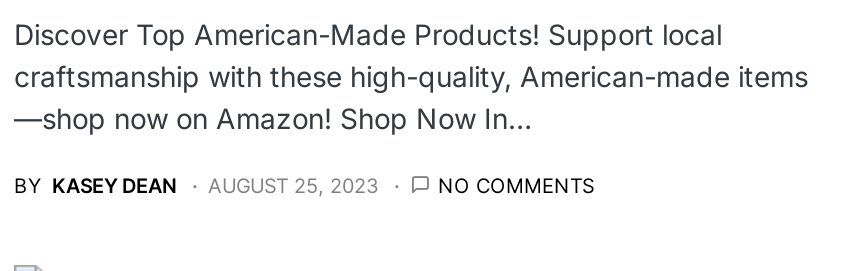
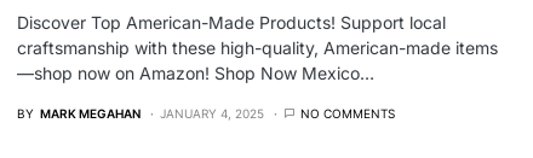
[14,100,532,134] —shop now on Amazon! Shop Now In… -> [17,62,374,83] —shop now on Amazon! Shop Now Mexico…
[14,172,378,196] BY KASEY DEAN | AUGUST 25, 2023 -> [17,106,264,120] BY MARK MEGAHAN | JANUARY 4, 2025

